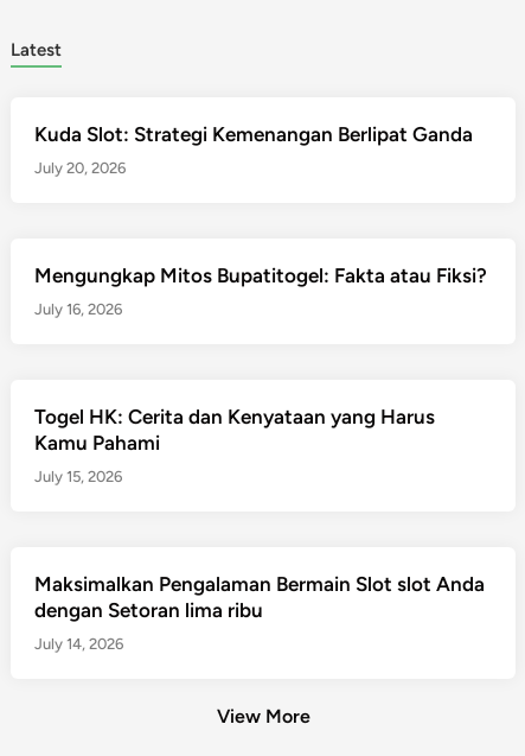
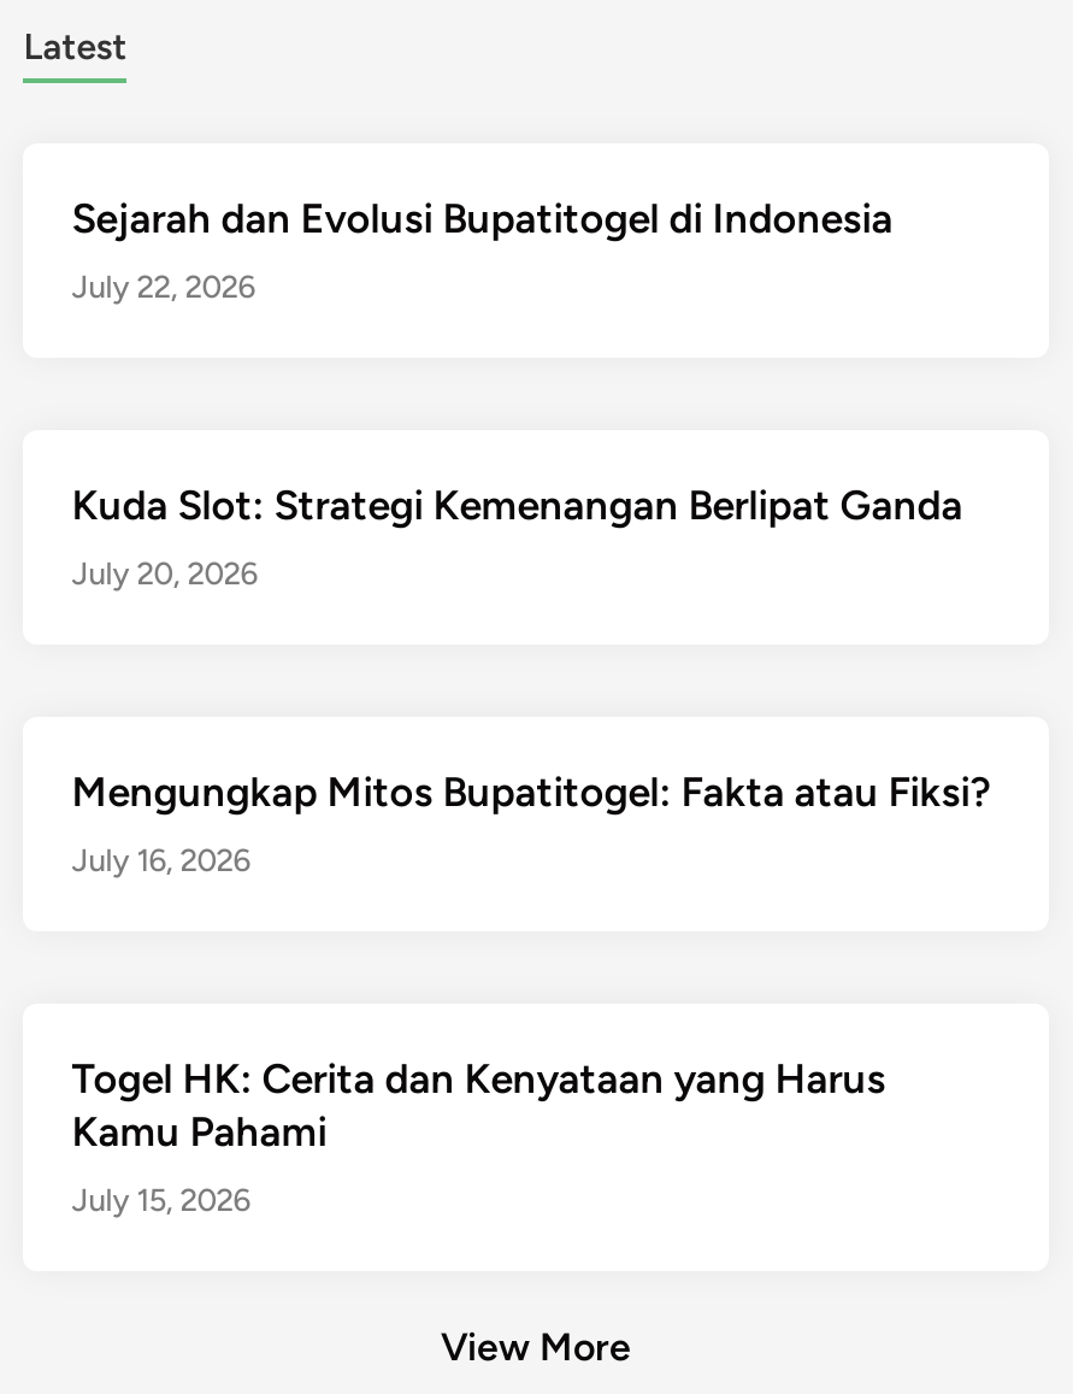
none -> [72,195,893,306] Sejarah dan Evolusi Bupatitogel di Indonesia | July 22, 2026
moved [35,123,487,486] -> [72,482,992,1219]: Kuda Slot: Strategi Kemenangan Berlipat Ganda | July 20, 2026 | Mengungkap Mitos Bupatitogel: Fakta atau Fiksi? | July 16, 2026 | Togel HK: Cerita dan Kenyataan yang Harus | Kamu Pahami | July 15, 2026
[35,573,485,653] Maksimalkan Pengalaman Bermain Slot slot Anda | dengan Setoran lima ribu | July 14, 2026 -> none

